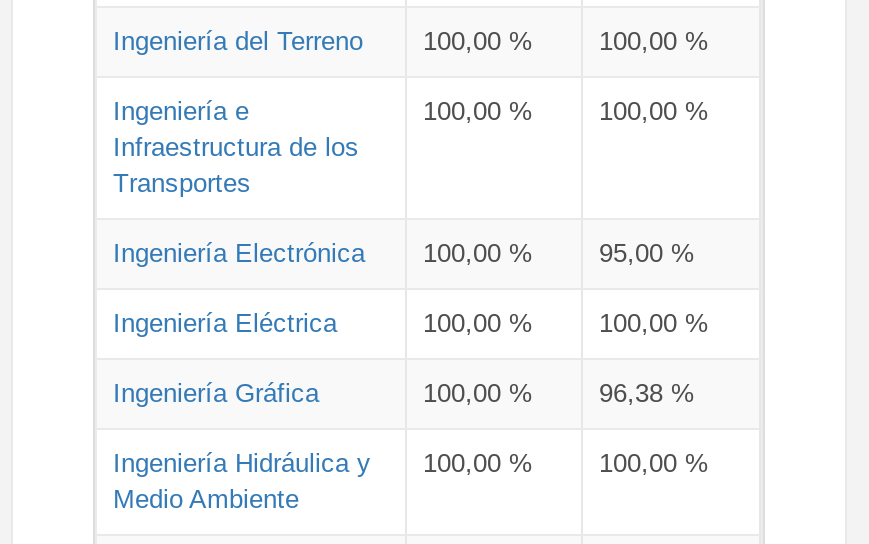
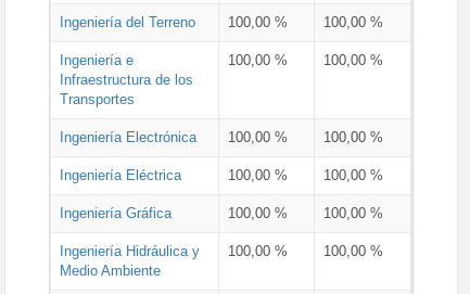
[599,237,695,267] 95,00 % -> [323,129,383,145] 100,00 %
[599,377,695,407] 96,38 % -> [323,204,383,221] 100,00 %

